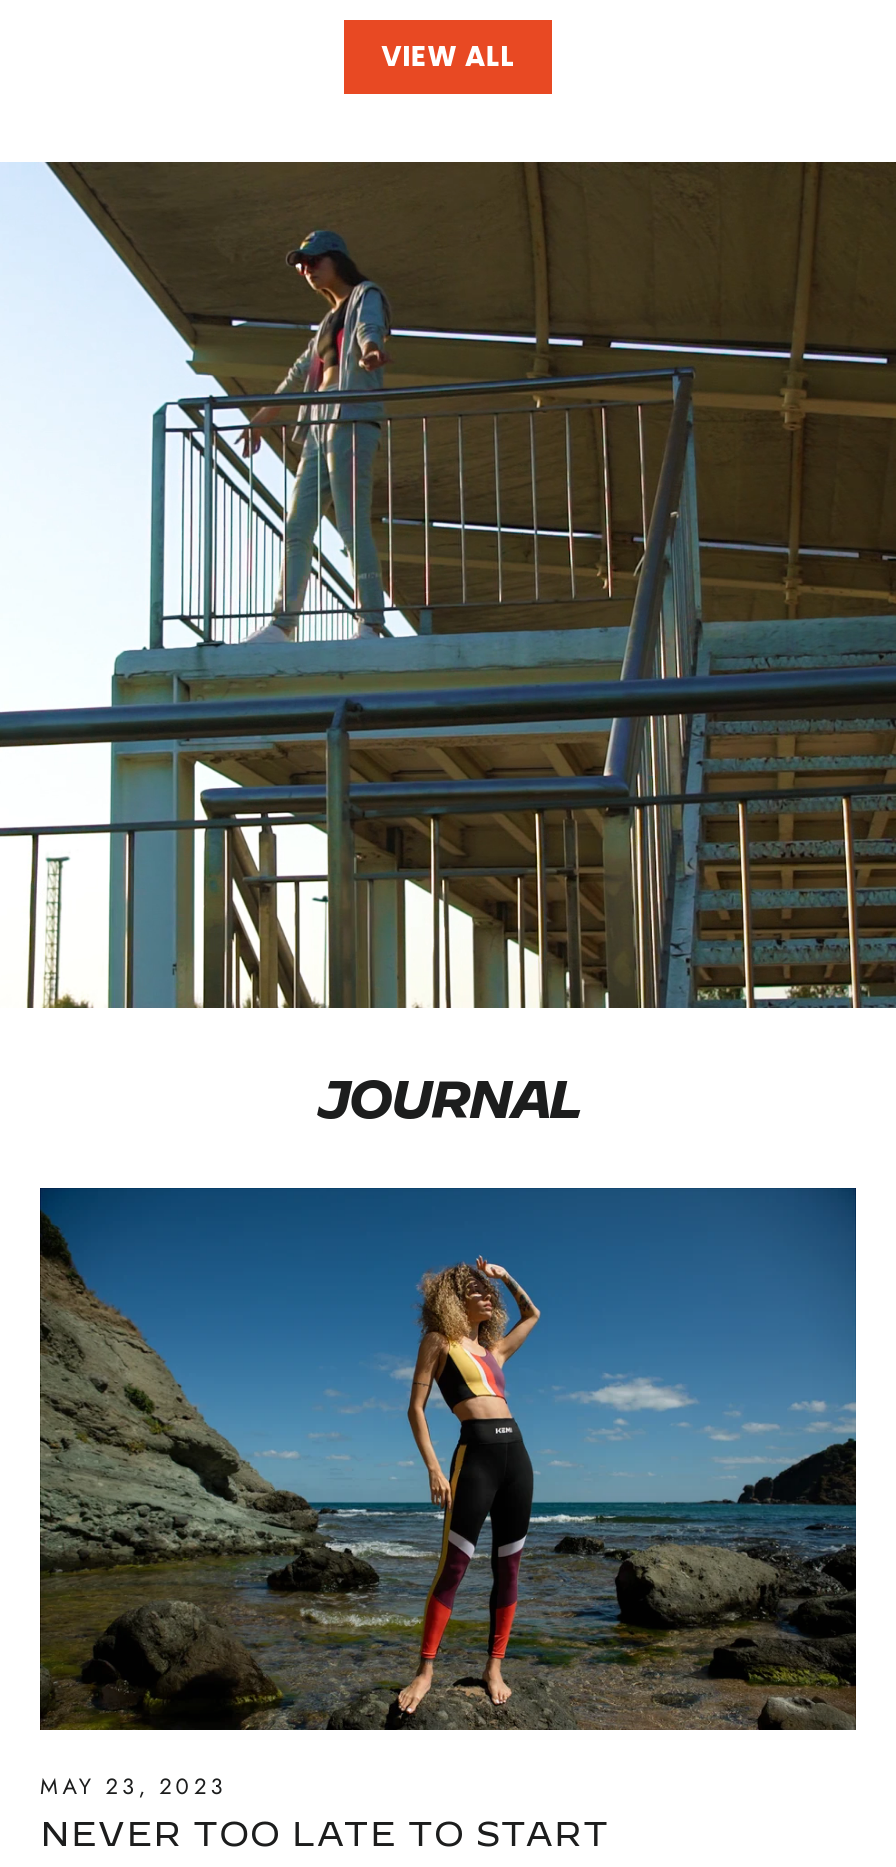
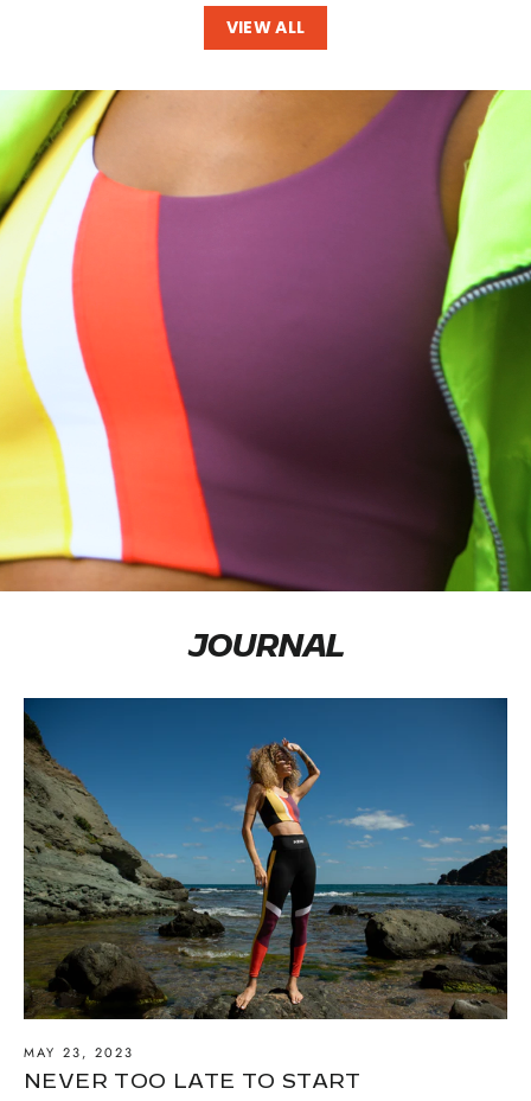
[6,160,890,1010] [image] -> [4,89,527,593] [image]

